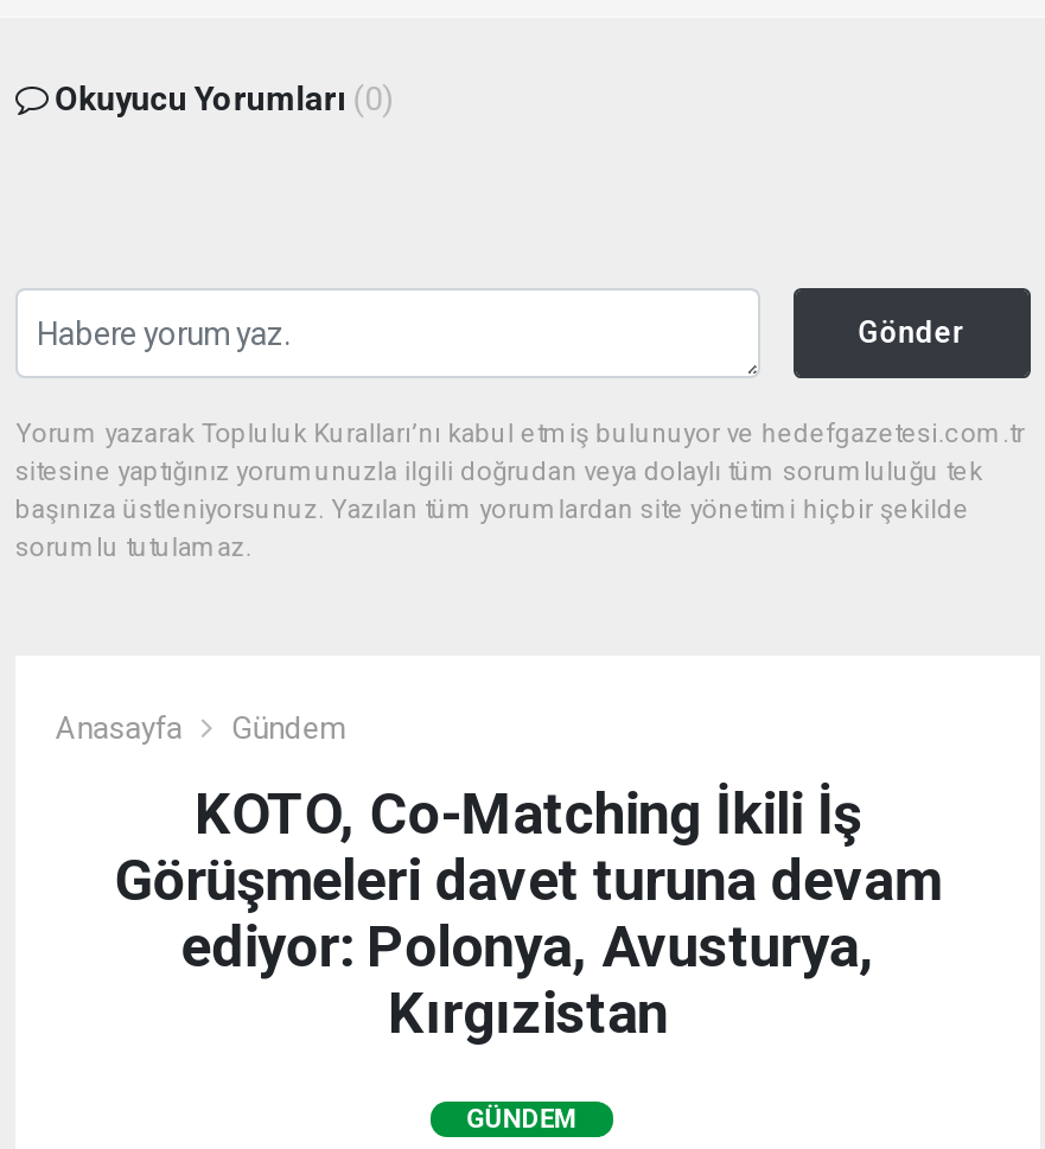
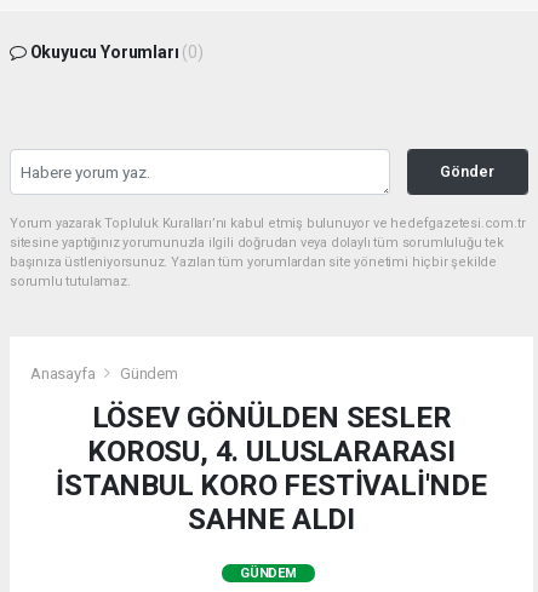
[115,782,941,1048] KOTO, Co-Matching İkili İş | Görüşmeleri davet turuna devam | ediyor: Polonya, Avusturya, | Kırgızistan -> [56,401,487,537] LÖSEV GÖNÜLDEN SESLER | KOROSU, 4. ULUSLARARASI | İSTANBUL KORO FESTİVALİ'NDE | SAHNE ALDI

